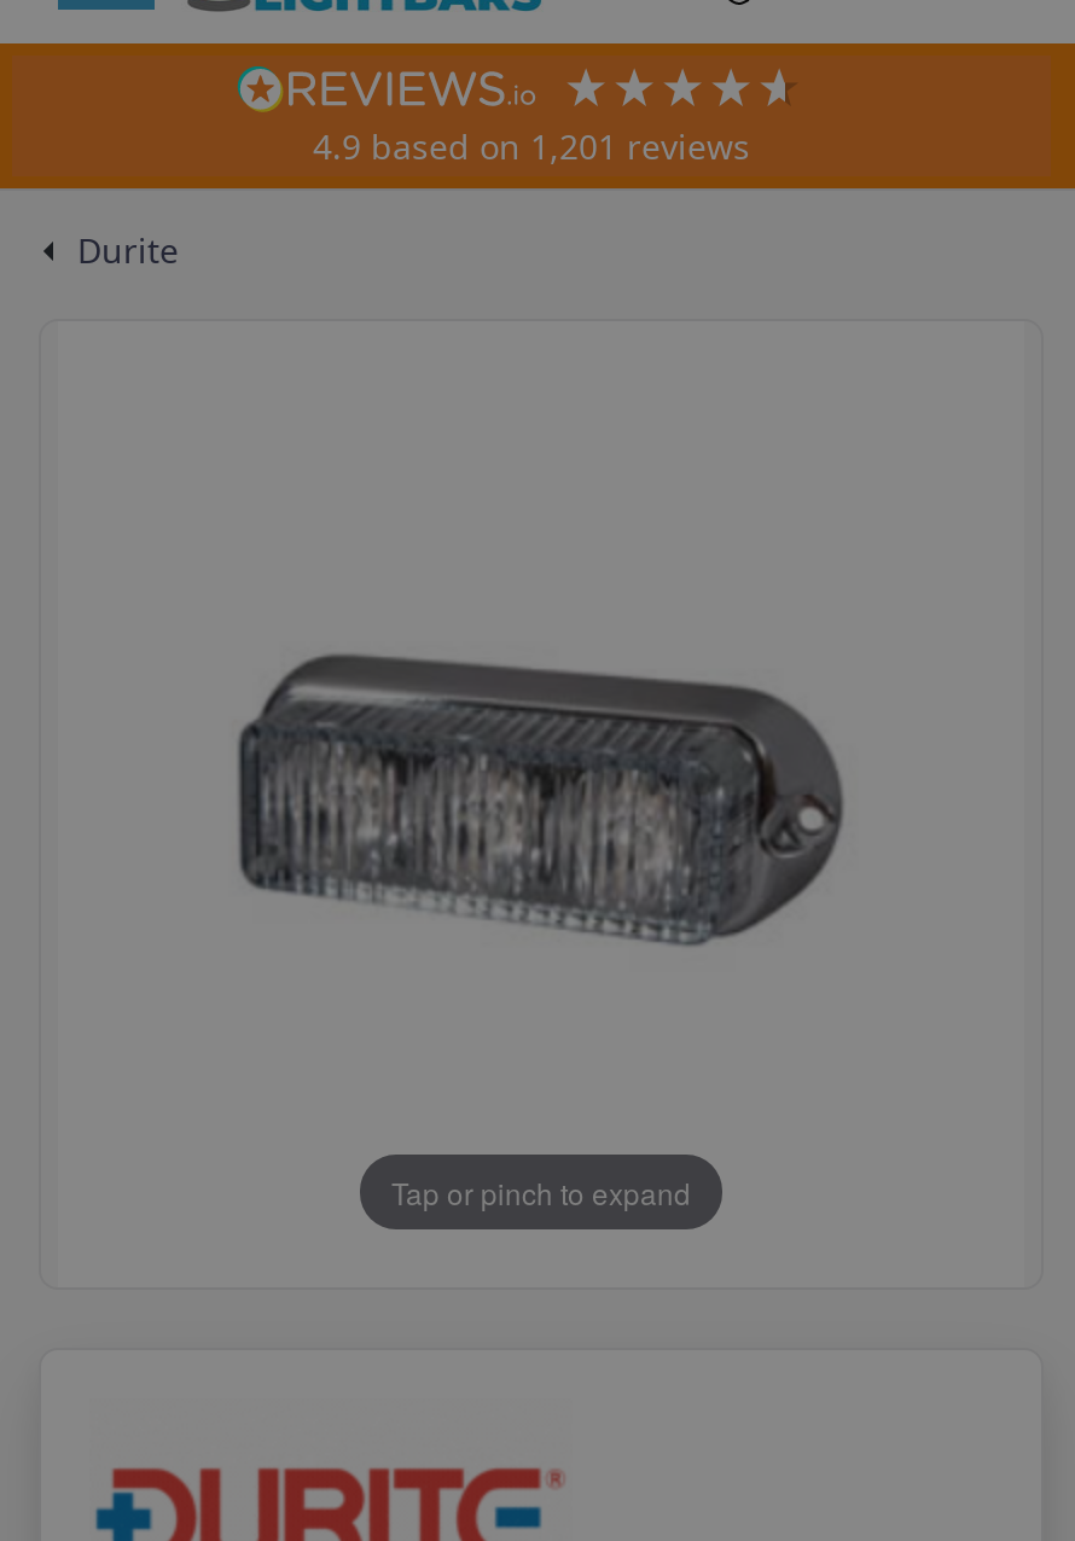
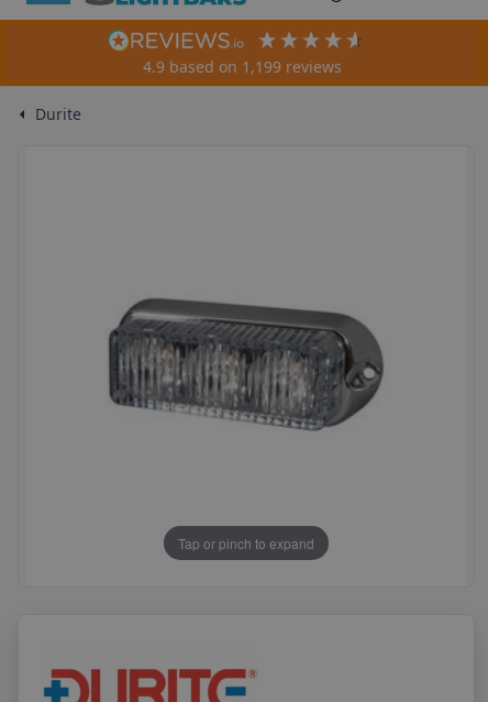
[313,123,750,169] 4.9 based on 1,201 reviews -> [142,56,341,77] 4.9 based on 1,199 reviews

